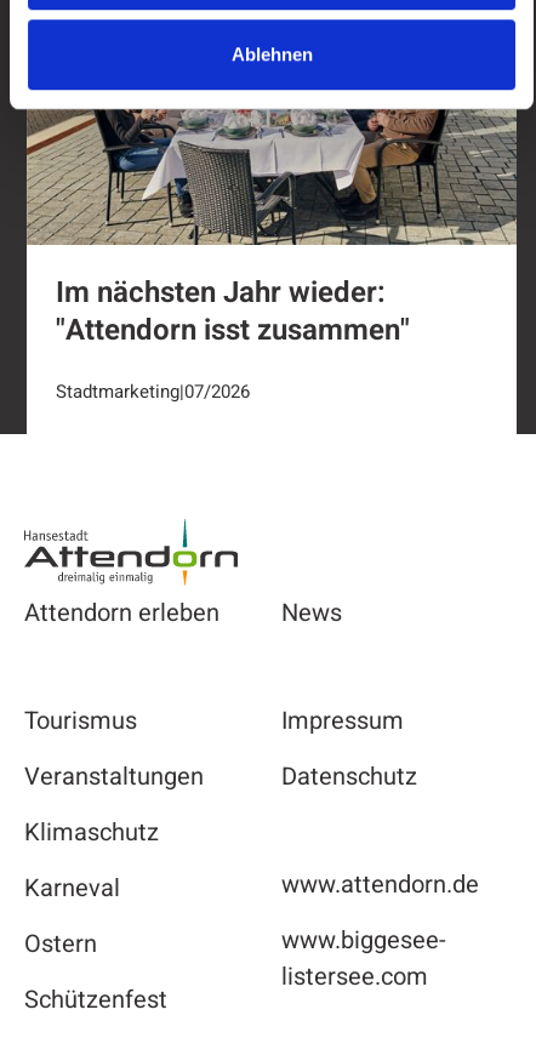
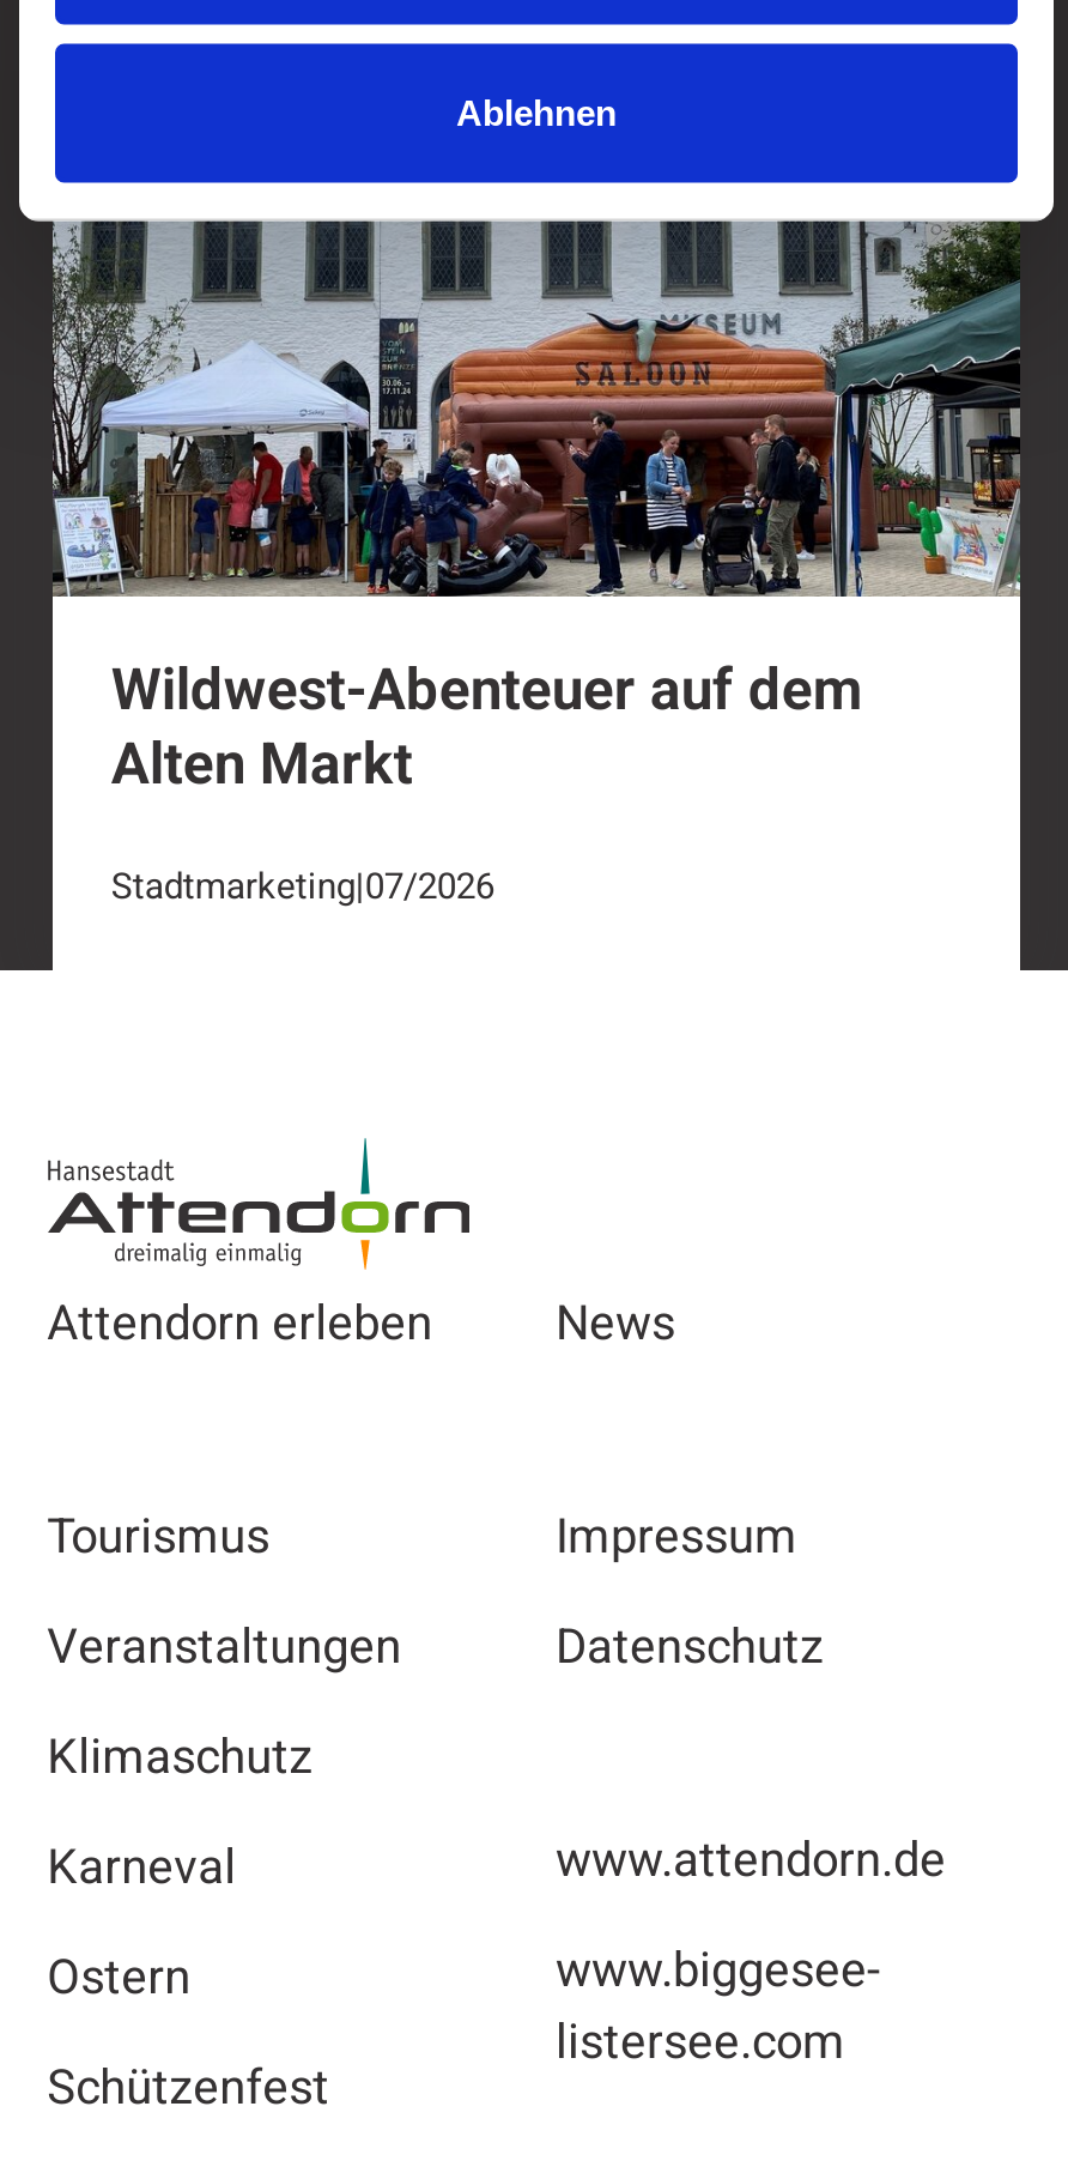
[25,109,518,352] [image] | Im nächsten Jahr wieder: | "Attendorn isst zusammen" -> [53,220,1020,808] [image] | Wildwest-Abenteuer auf dem | Alten Markt

